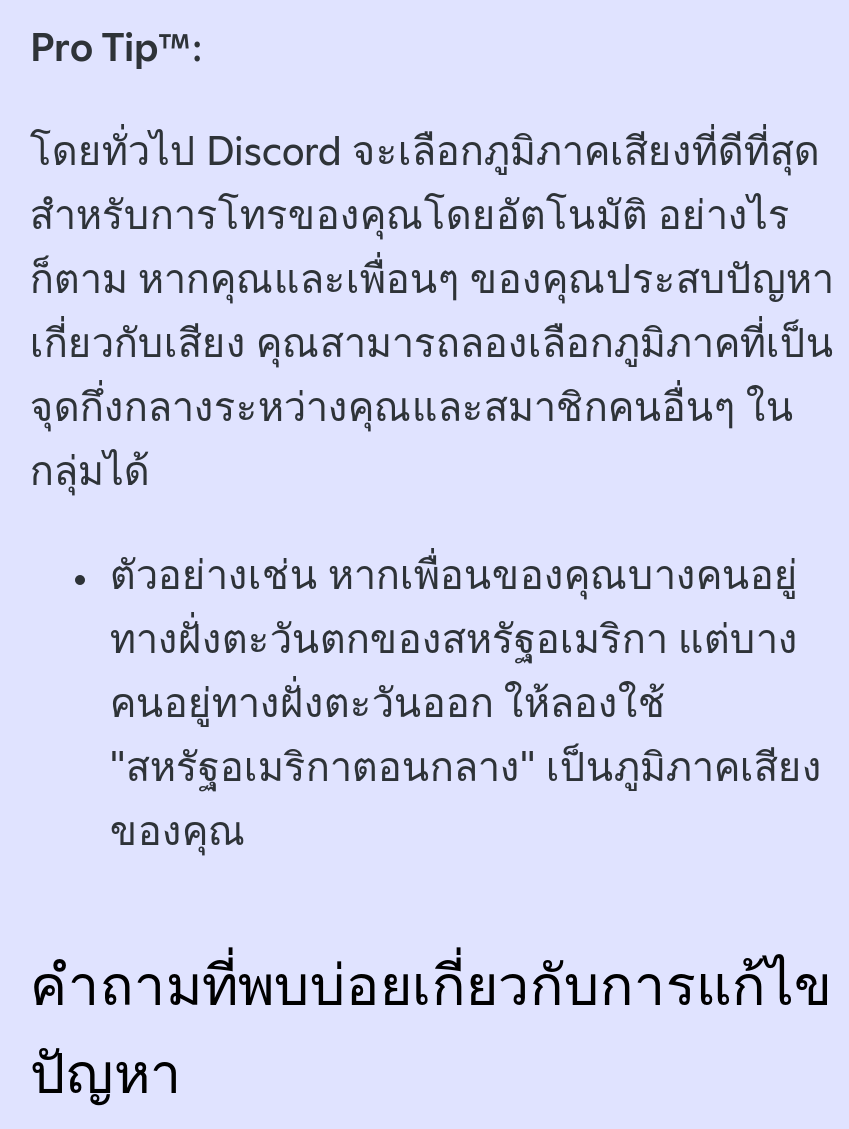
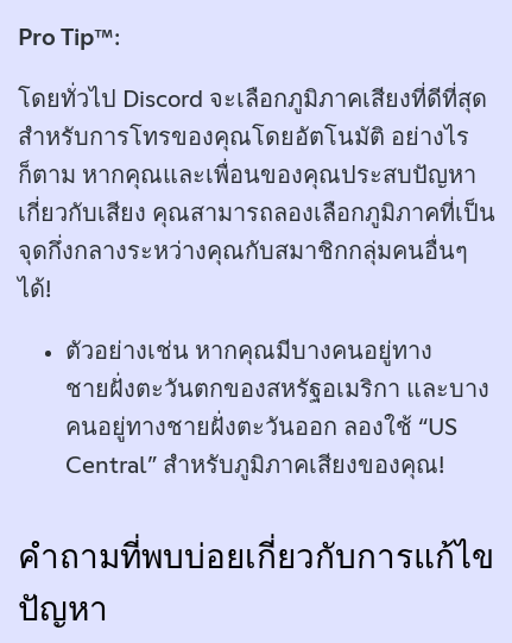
[30,262,834,302] ก็ตาม หากคุณและเพื่อนๆ ของคุณประสบปัญหา -> [18,164,477,188] ก็ตาม หากคุณและเพื่อนของคุณประสบปัญหา
[30,390,822,854] จุดกึ่งกลางระหว่างคุณและสมาชิกคนอื่นๆ ใน | กลุ่มได้ | ตัวอย่างเช่น หากเพื่อนของคุณบางคนอยู่ | ทางฝั่งตะวันตกของสหรัฐอเมริกา แต่บาง | คนอยู่ทางฝั่งตะวันออก ให้ลองใช้ | "สหรัฐอเมริกาตอนกลาง" เป็นภูมิภาคเสียง | ของคุณ -> [18,240,490,478] จุดกึ่งกลางระหว่างคุณกับสมาชิกกลุ่มคนอื่นๆ | ได้! | ตัวอย่างเช่น หากคุณมีบางคนอยู่ทาง | ชายฝั่งตะวันตกของสหรัฐอเมริกา และบาง | คนอยู่ทางชายฝั่งตะวันออก ลองใช้ “US | Central” สำหรับภูมิภาคเสียงของคุณ!

